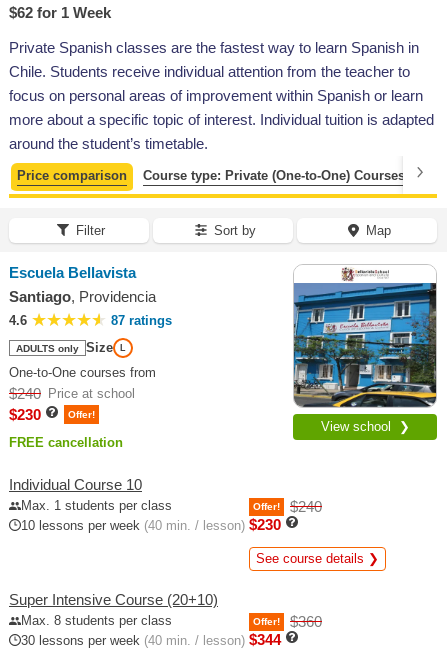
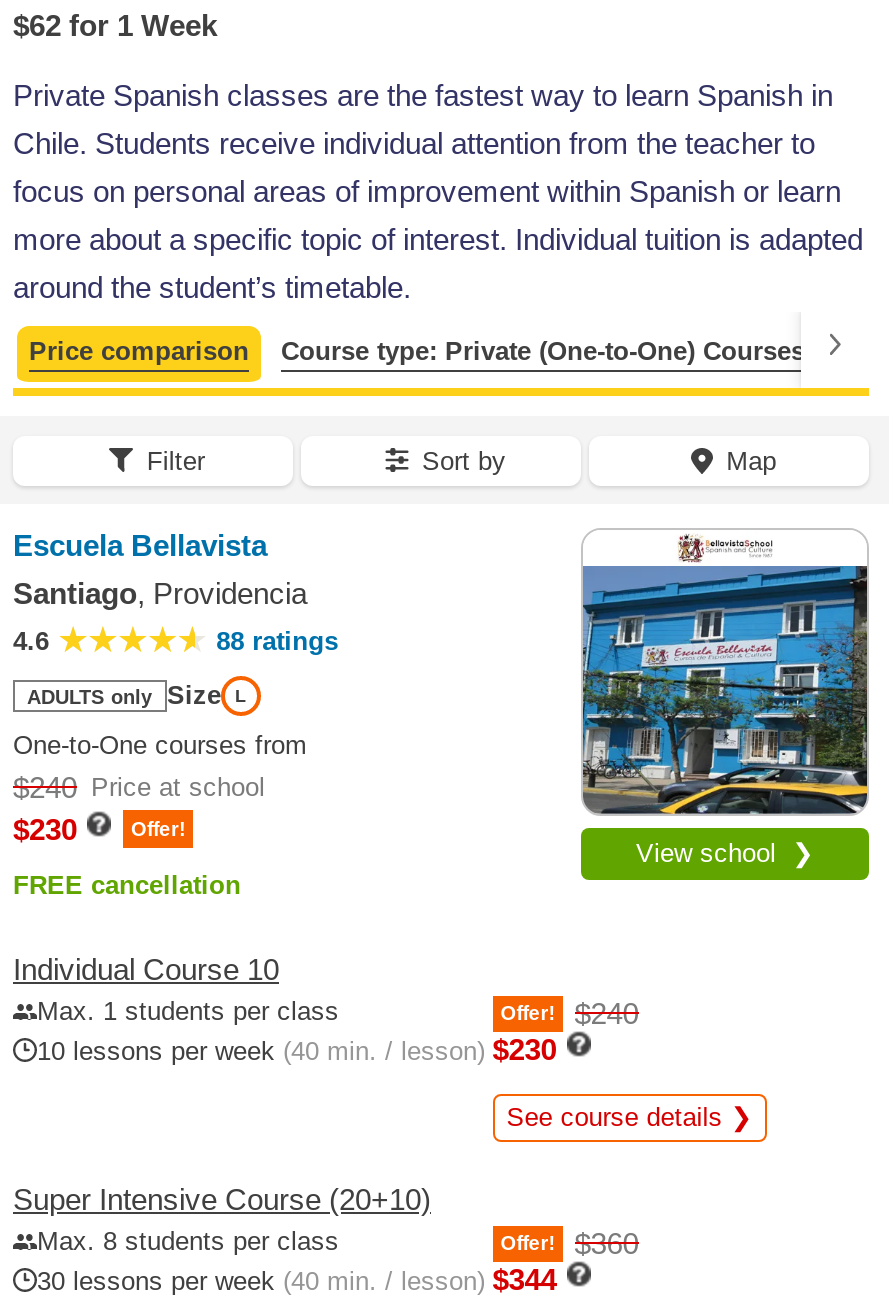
[111,313,172,328] 87 ratings -> [216,626,338,656] 88 ratings

